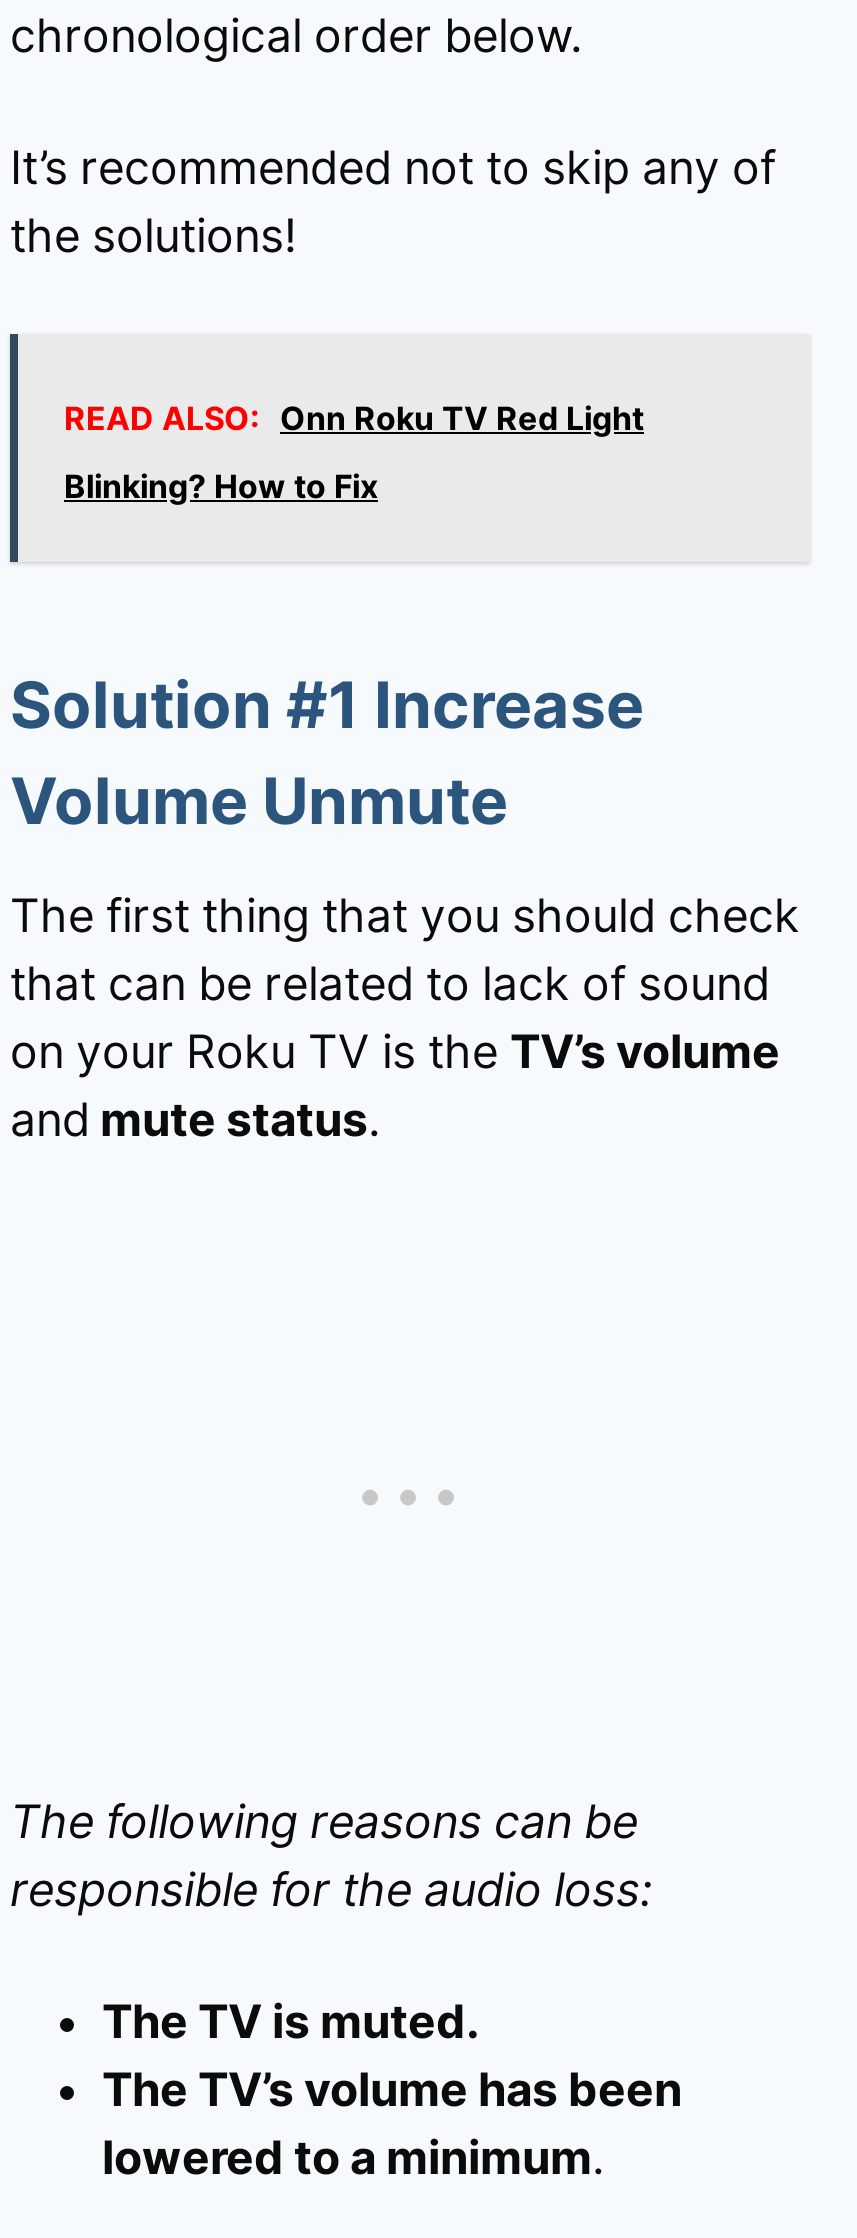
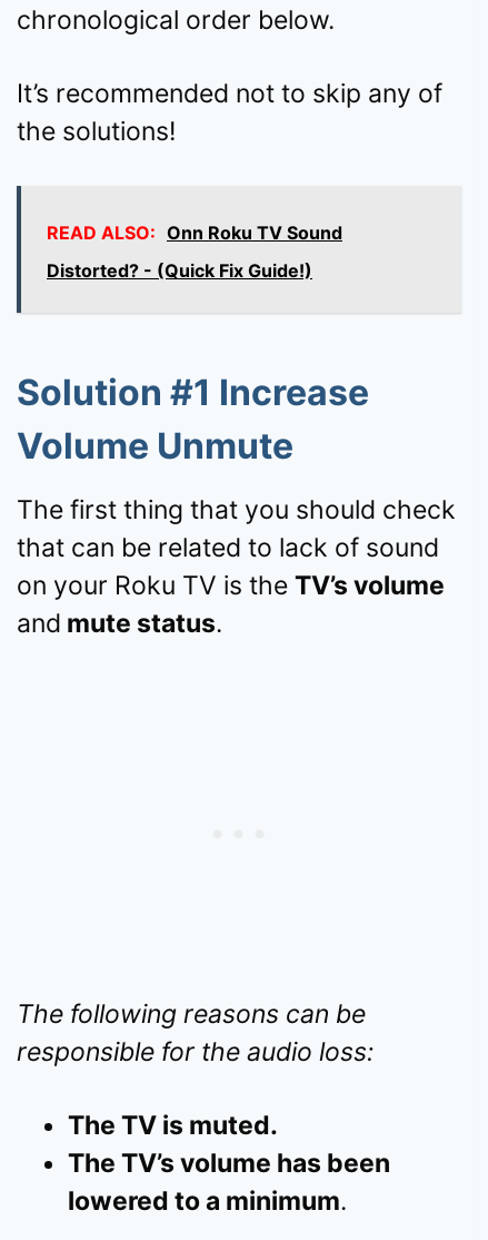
[64,398,644,438] READ ALSO: Onn Roku TV Red Light -> [47,221,342,244] READ ALSO: Onn Roku TV Sound
[64,466,378,506] Blinking? How to Fix -> [47,259,312,281] Distorted? - (Quick Fix Guide!)

